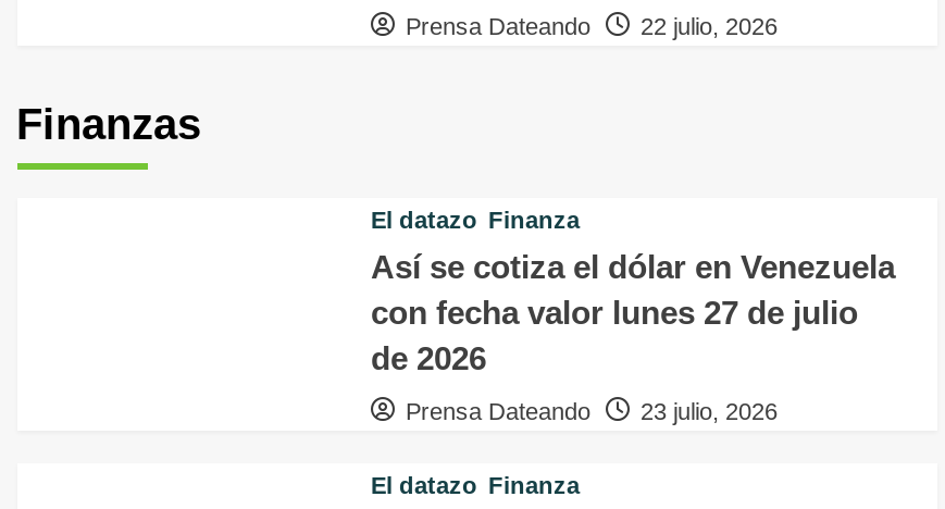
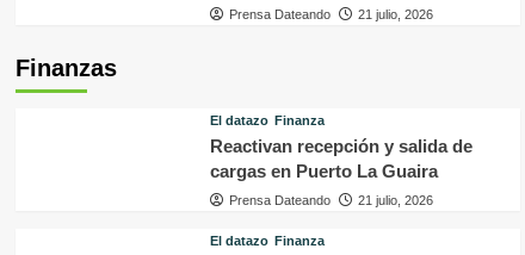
[406,14,778,40] Prensa Dateando 22 julio, 2026 -> [228,8,433,22] Prensa Dateando 21 julio, 2026
[371,249,895,377] Así se cotiza el dólar en Venezuela | con fecha valor lunes 27 de julio | de 2026 -> [209,136,472,181] Reactivan recepción y salida de | cargas en Puerto La Guaira
[406,399,778,425] Prensa Dateando 23 julio, 2026 -> [228,193,433,208] Prensa Dateando 21 julio, 2026

